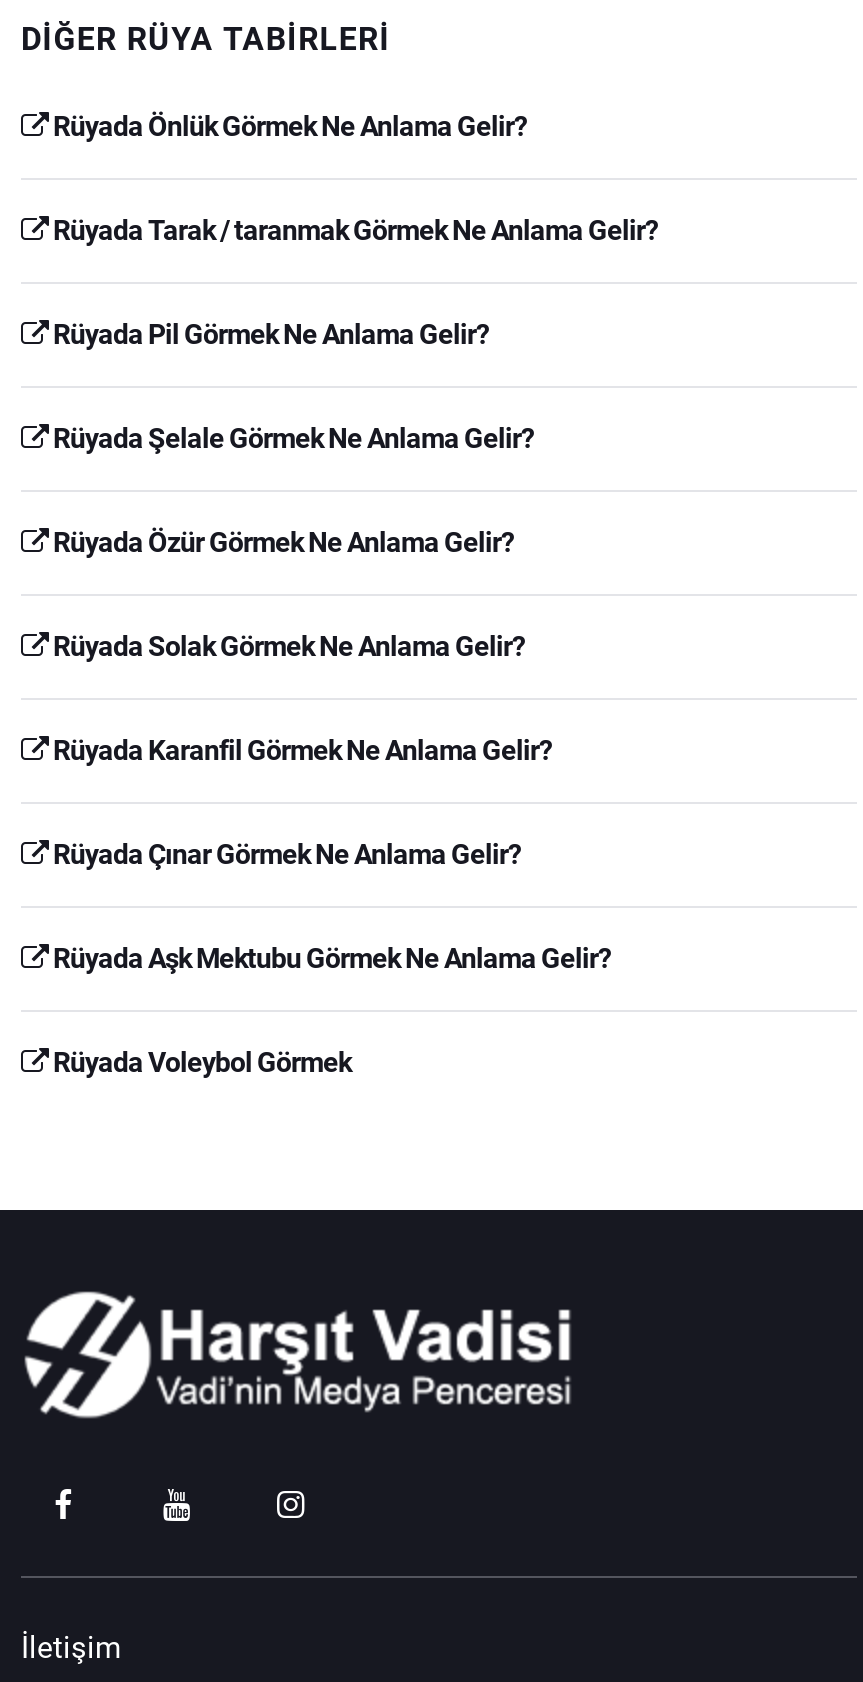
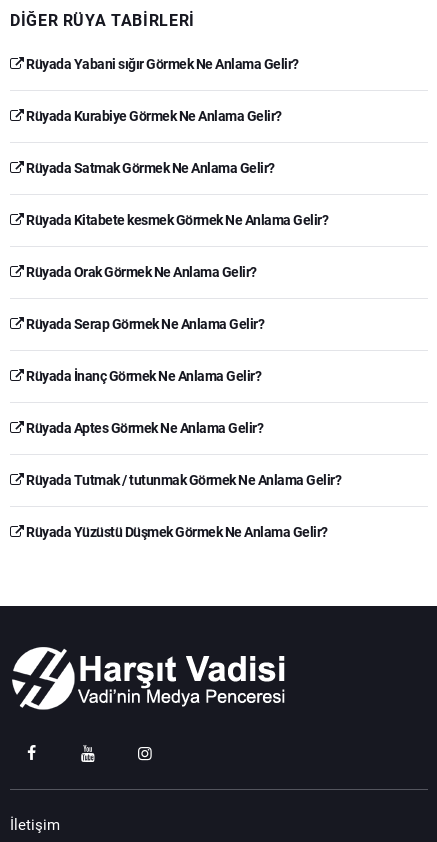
[48,110,527,142] Rüyada Önlük Görmek Ne Anlama Gelir? -> [23,56,298,72] Rüyada Yabani sığır Görmek Ne Anlama Gelir?
[48,214,658,246] Rüyada Tarak / taranmak Görmek Ne Anlama Gelir? -> [23,108,281,124] Rüyada Kurabiye Görmek Ne Anlama Gelir?
[48,318,489,350] Rüyada Pil Görmek Ne Anlama Gelir? -> [23,160,274,176] Rüyada Satmak Görmek Ne Anlama Gelir?
[48,422,534,454] Rüyada Şelale Görmek Ne Anlama Gelir? -> [23,212,328,228] Rüyada Kitabete kesmek Görmek Ne Anlama Gelir?
[48,526,514,558] Rüyada Özür Görmek Ne Anlama Gelir? -> [23,264,256,280] Rüyada Orak Görmek Ne Anlama Gelir?
[48,630,525,662] Rüyada Solak Görmek Ne Anlama Gelir? -> [23,316,264,332] Rüyada Serap Görmek Ne Anlama Gelir?
[48,734,552,766] Rüyada Karanfil Görmek Ne Anlama Gelir? -> [23,368,261,384] Rüyada İnanç Görmek Ne Anlama Gelir?
[48,838,521,870] Rüyada Çınar Görmek Ne Anlama Gelir? -> [23,420,263,436] Rüyada Aptes Görmek Ne Anlama Gelir?
[48,942,611,974] Rüyada Aşk Mektubu Görmek Ne Anlama Gelir? -> [23,472,341,488] Rüyada Tutmak / tutunmak Görmek Ne Anlama Gelir?
[48,1046,351,1078] Rüyada Voleybol Görmek -> [23,524,327,540] Rüyada Yüzüstü Düşmek Görmek Ne Anlama Gelir?

